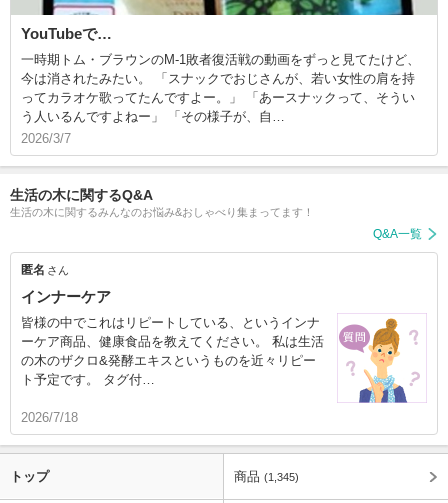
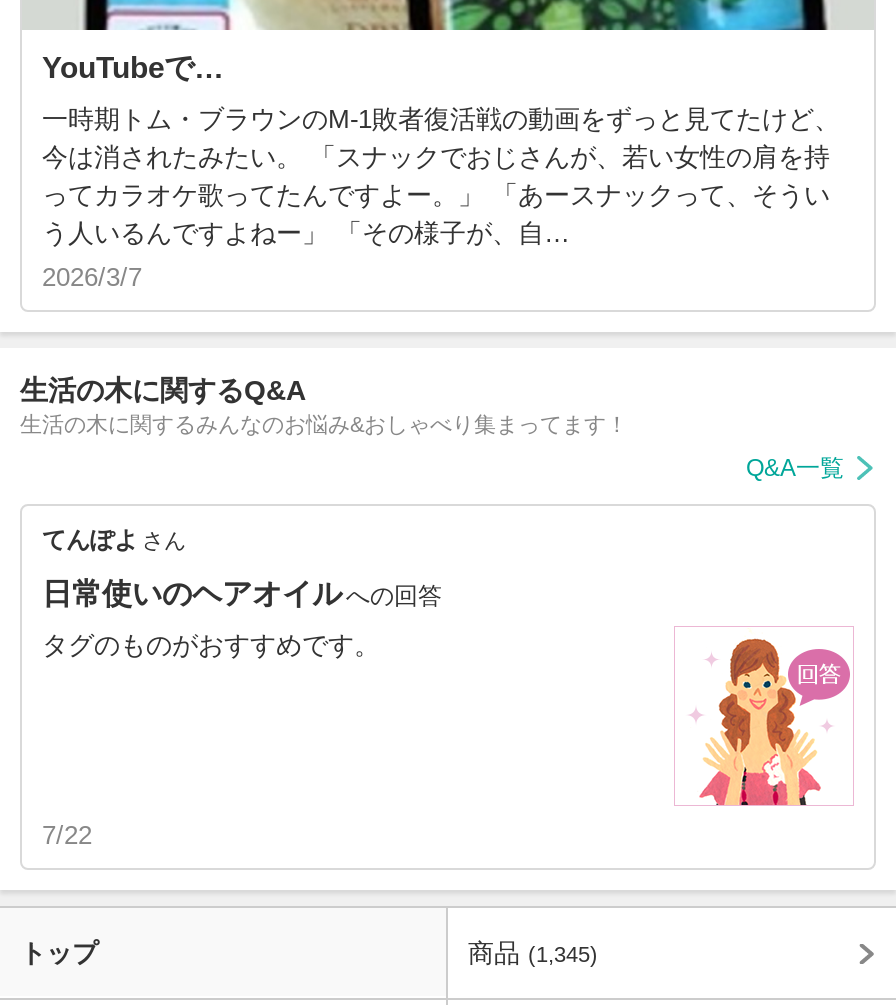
[21,263,69,277] 匿名 さん -> [42,526,186,554] てんぽよ さん
[21,288,111,305] インナーケア -> [42,576,442,610] 日常使いのヘアオイル への回答
[21,315,324,387] 皆様の中でこれはリピートしている、というインナ | ーケア商品、健康食品を教えてください。 私は生活 | の木のザクロ&発酵エキスというものを近々リピー | ト予定です。 タグ付… -> [42,630,380,660] タグのものがおすすめです。
[339,317,425,404] [image] -> [678,636,852,808] [image]
[21,410,78,425] 2026/7/18 -> [42,820,92,850] 7/22

